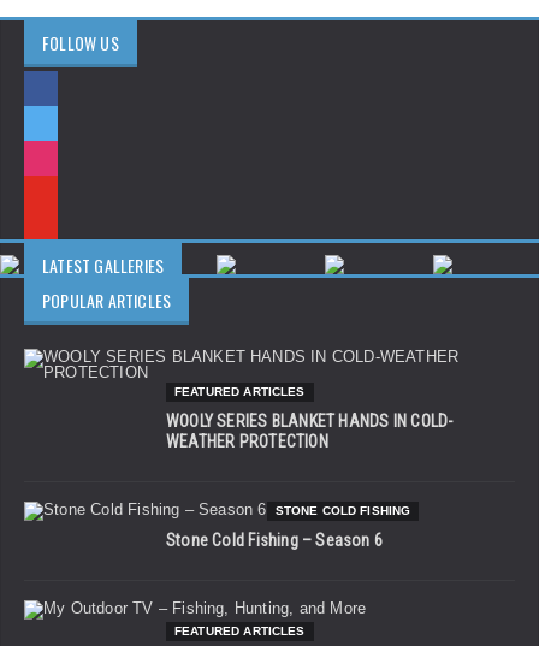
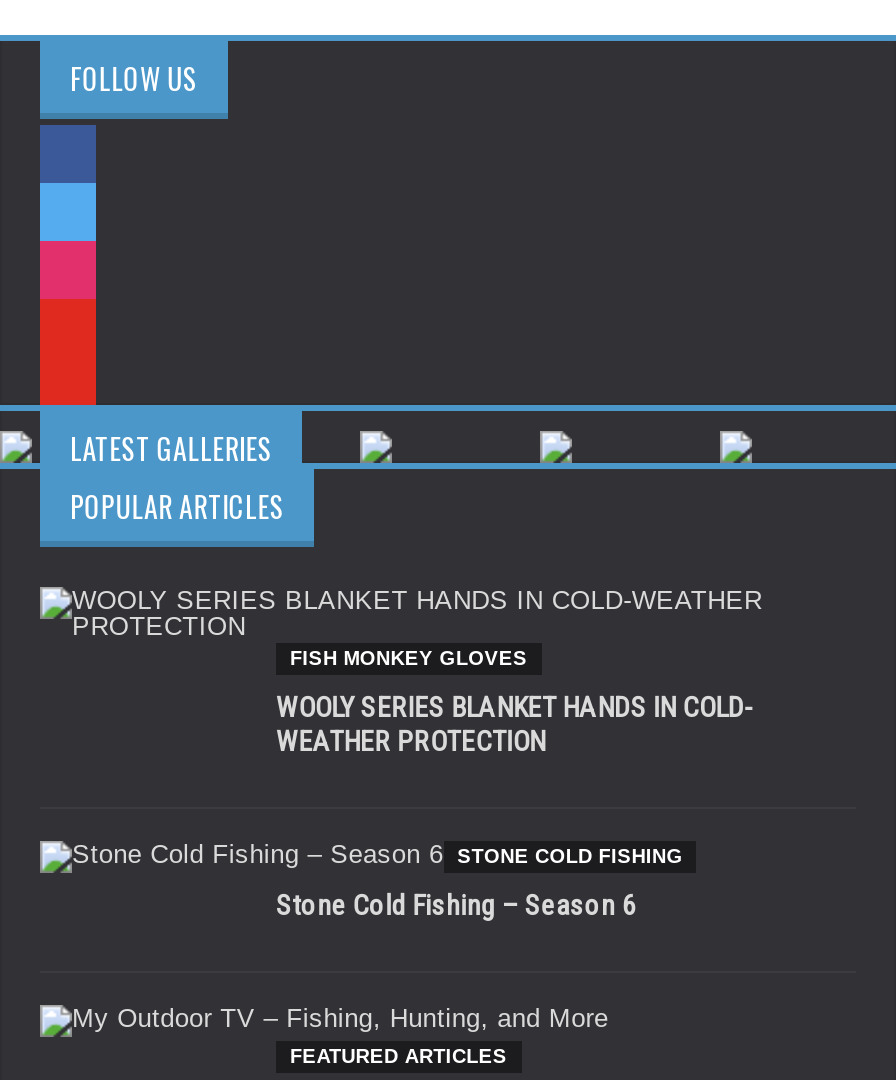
[174,385,305,398] FEATURED ARTICLES -> [290,647,527,669] FISH MONKEY GLOVES

